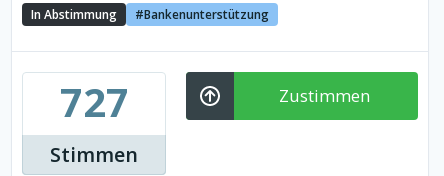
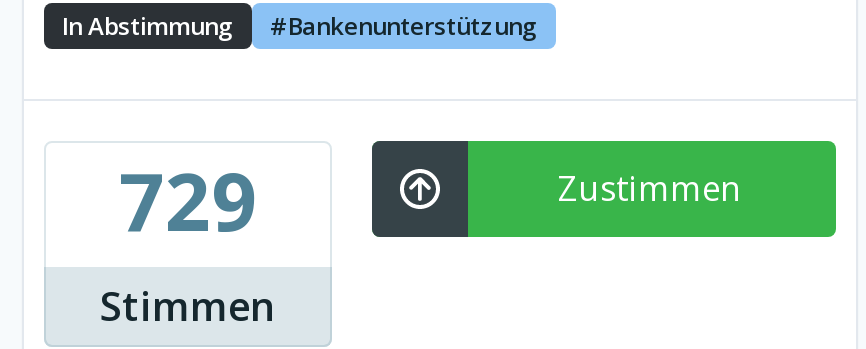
[59,74,128,129] 727 -> [119,145,257,255] 729

